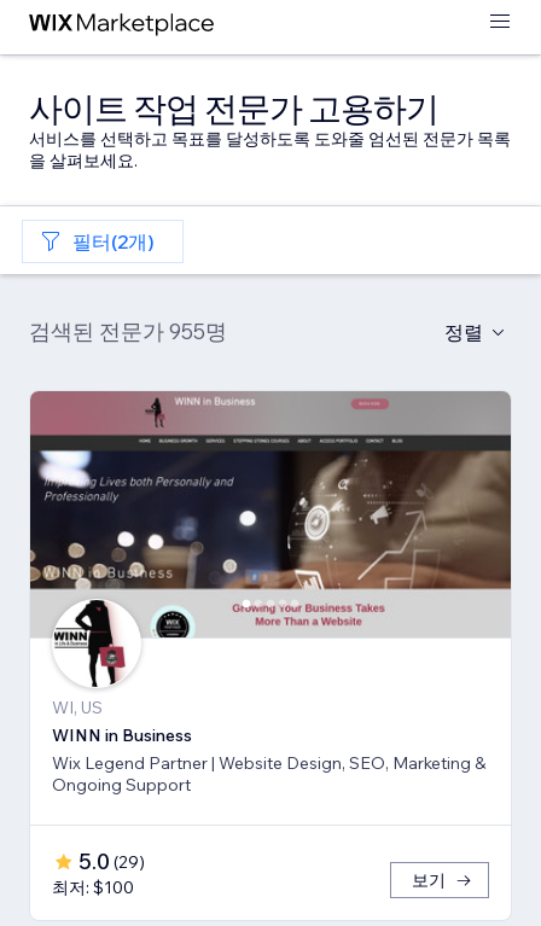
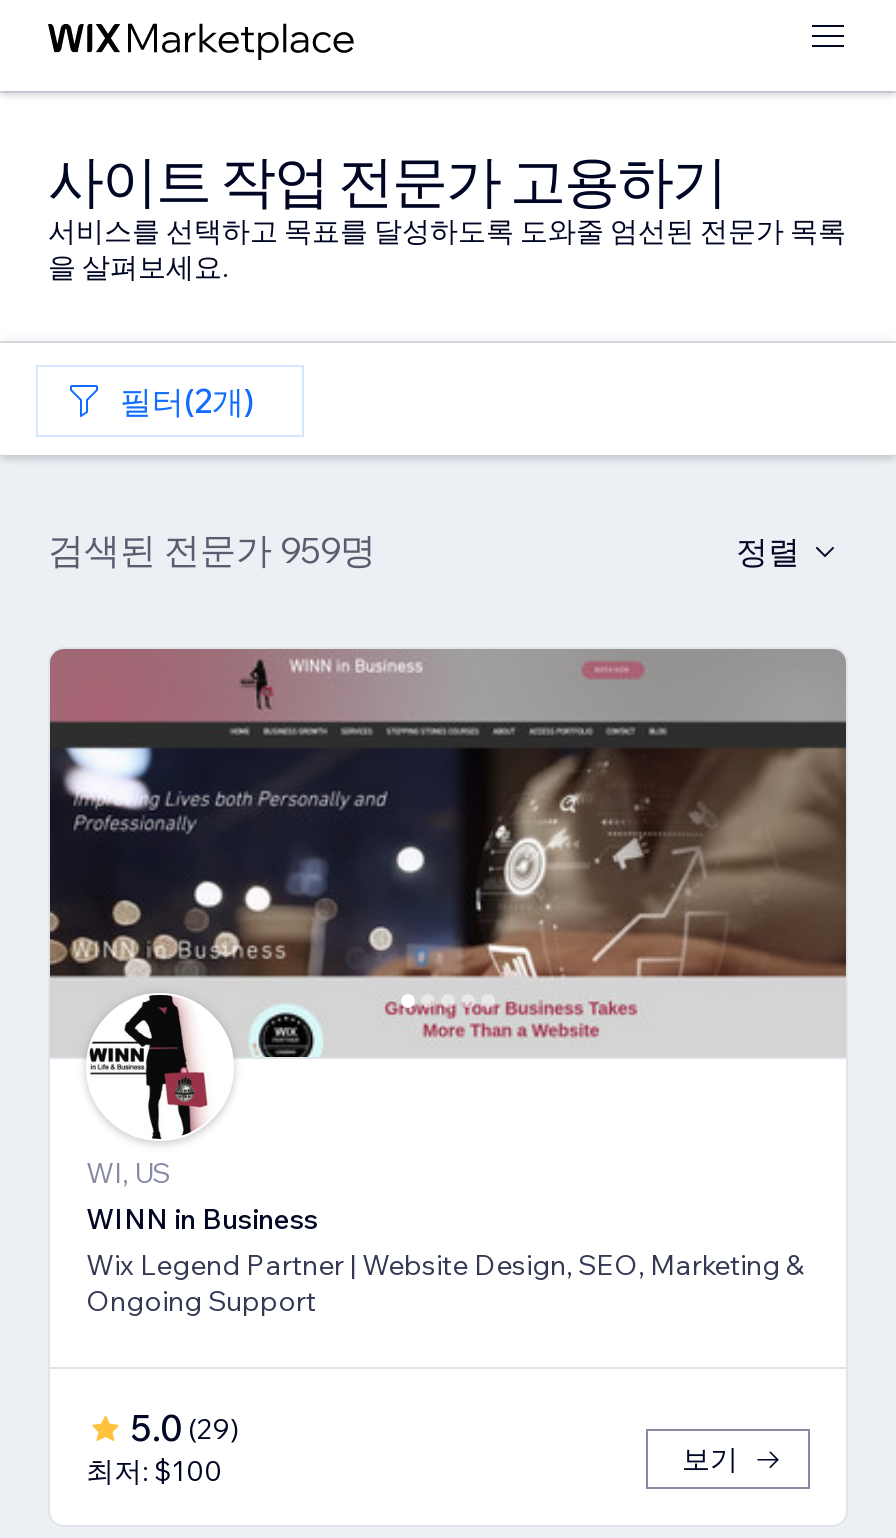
[29,318,227,345] 검색된 전문가 955명 -> [48,527,376,573] 검색된 전문가 959명

